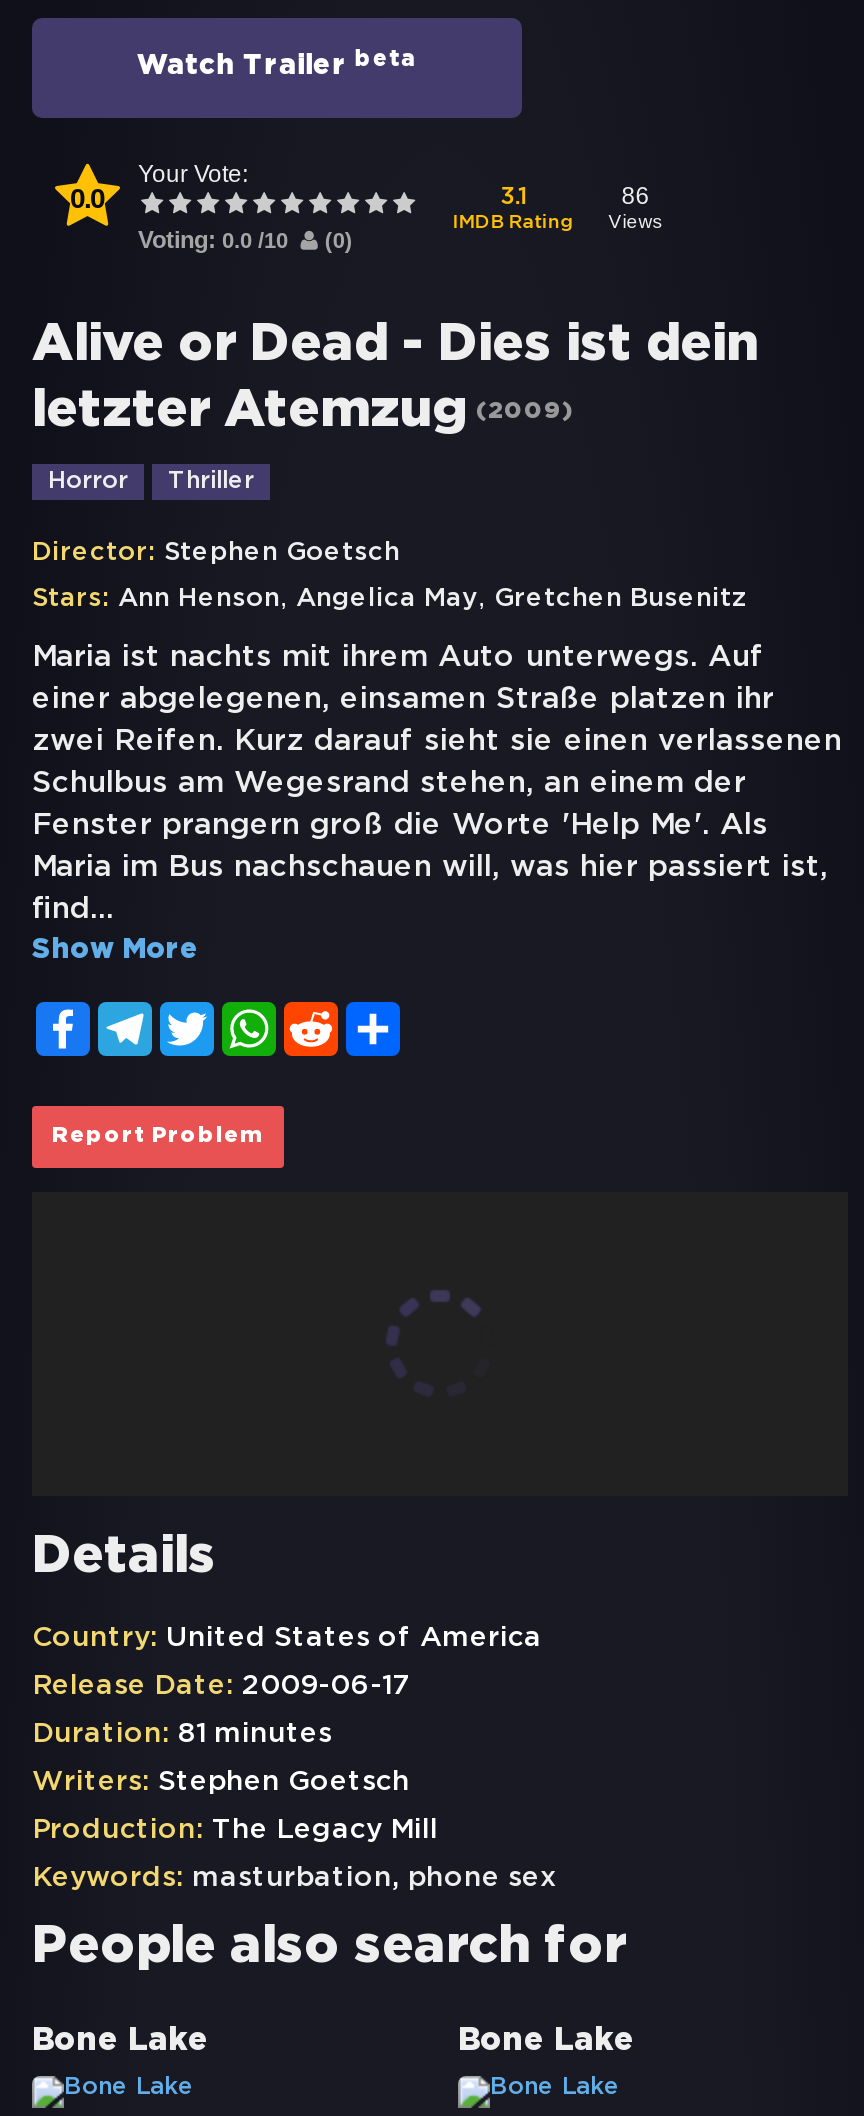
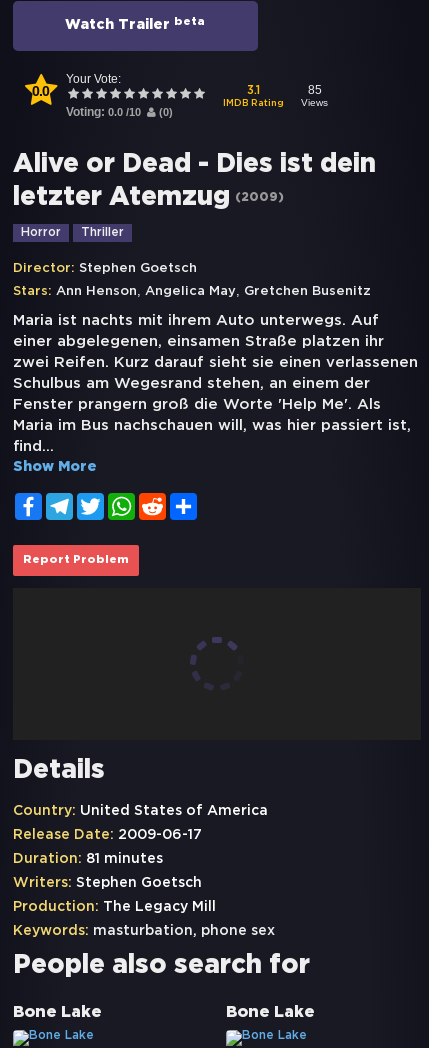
[622,182,650,210] 86 -> [308,83,322,97] 85

